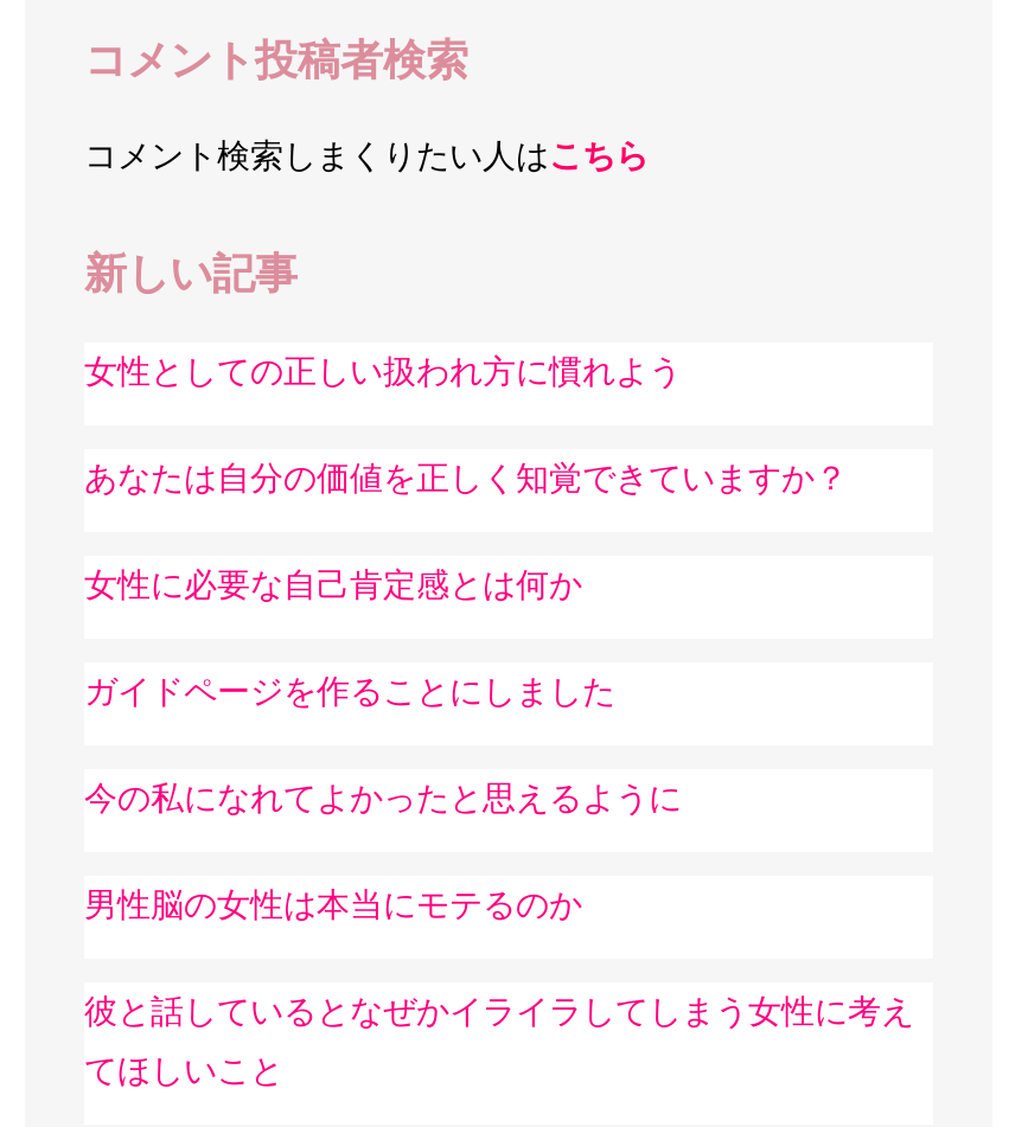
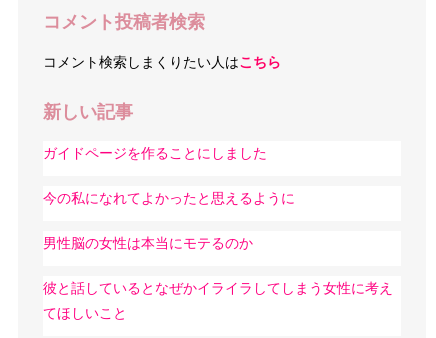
[84,352,848,604] 女性としての正しい扱われ方に慣れよう | あなたは自分の価値を正しく知覚できていますか？ | 女性に必要な自己肯定感とは何か -> none

